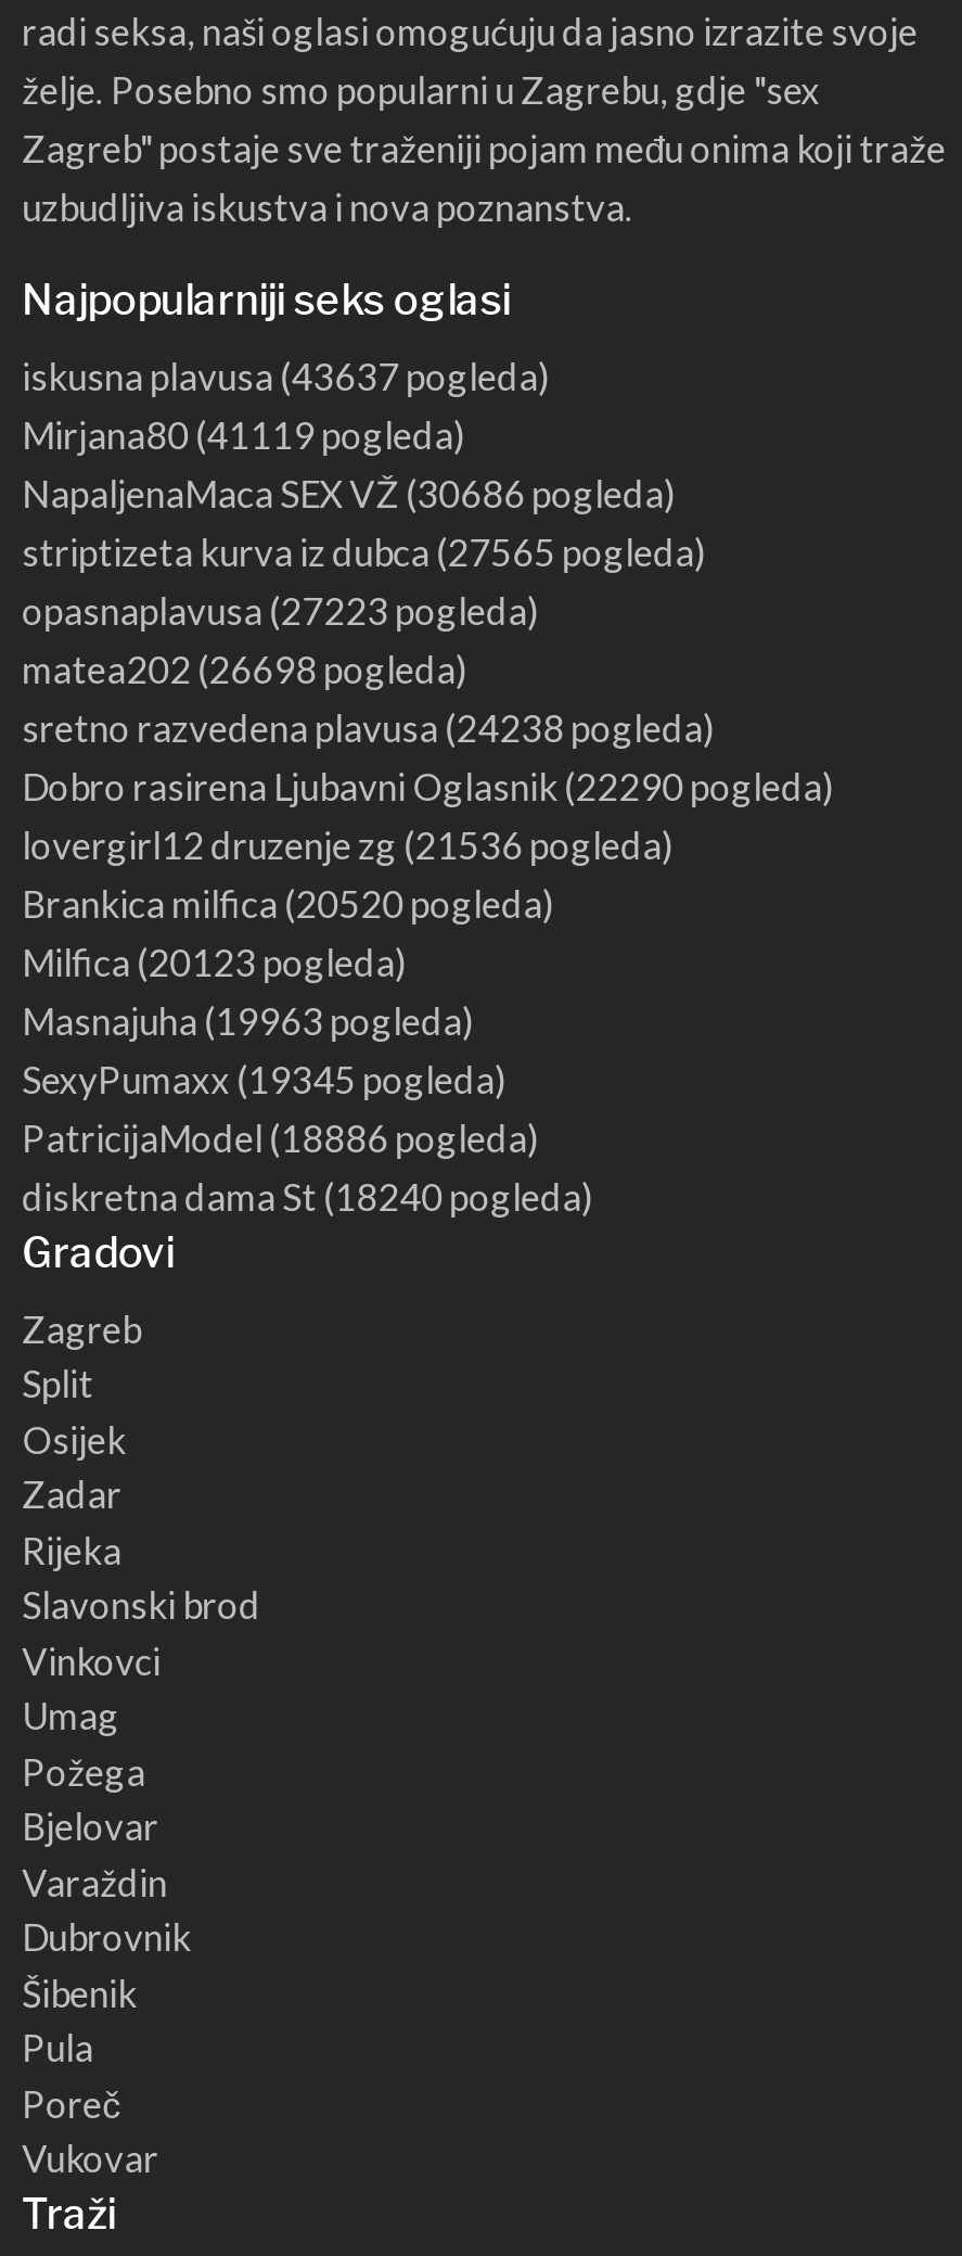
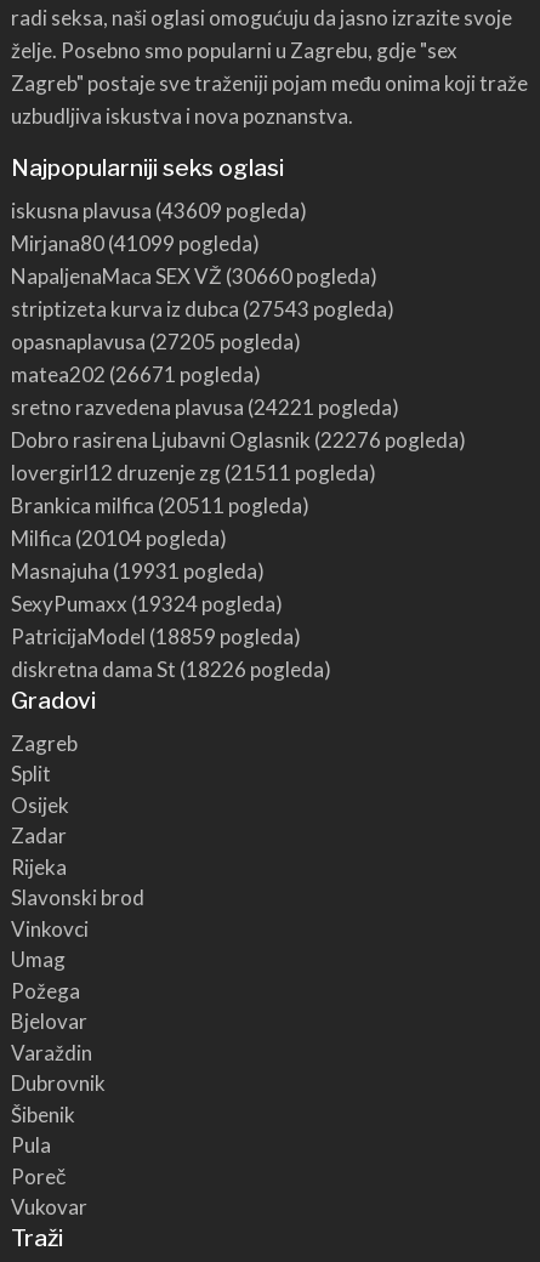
[22,354,551,400] iskusna plavusa (43637 pogleda) -> [10,198,307,223] iskusna plavusa (43609 pogleda)
[22,413,467,458] Mirjana80 (41119 pogleda) -> [10,231,259,256] Mirjana80 (41099 pogleda)
[22,471,677,517] NapaljenaMaca SEX VŽ (30686 pogleda) -> [10,263,377,289] NapaljenaMaca SEX VŽ (30660 pogleda)
[22,530,707,575] striptizeta kurva iz dubca (27565 pogleda) -> [10,296,394,322] striptizeta kurva iz dubca (27543 pogleda)
[22,588,540,634] opasnaplavusa (27223 pogleda) -> [10,329,300,354] opasnaplavusa (27205 pogleda)
[22,647,469,693] matea202 (26698 pogleda) -> [10,362,260,387] matea202 (26671 pogleda)
[22,706,716,751] sretno razvedena plavusa (24238 pogleda) -> [10,394,399,420] sretno razvedena plavusa (24221 pogleda)
[22,764,835,810] Dobro rasirena Ljubavni Oglasnik (22290 pogleda) -> [10,427,465,453] Dobro rasirena Ljubavni Oglasnik (22276 pogleda)
[22,823,675,868] lovergirl12 druzenje zg (21536 pogleda) -> [10,460,376,486] lovergirl12 druzenje zg (21511 pogleda)
[22,881,556,927] Brankica milfica (20520 pogleda) -> [10,493,309,518] Brankica milfica (20511 pogleda)
[22,940,408,986] Milfica (20123 pogleda) -> [10,526,226,551] Milfica (20104 pogleda)
[22,999,475,1044] Masnajuha (19963 pogleda) -> [10,558,264,584] Masnajuha (19931 pogleda)
[22,1057,508,1103] SexyPumaxx (19345 pogleda) -> [10,591,282,617] SexyPumaxx (19324 pogleda)
[22,1116,540,1161] PatricijaModel (18886 pogleda) -> [10,624,300,649] PatricijaModel (18859 pogleda)
[22,1174,595,1220] diskretna dama St (18240 pogleda) -> [10,657,331,682] diskretna dama St (18226 pogleda)

